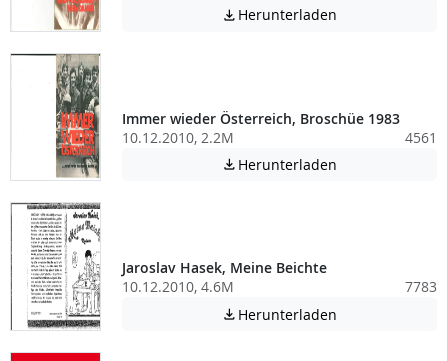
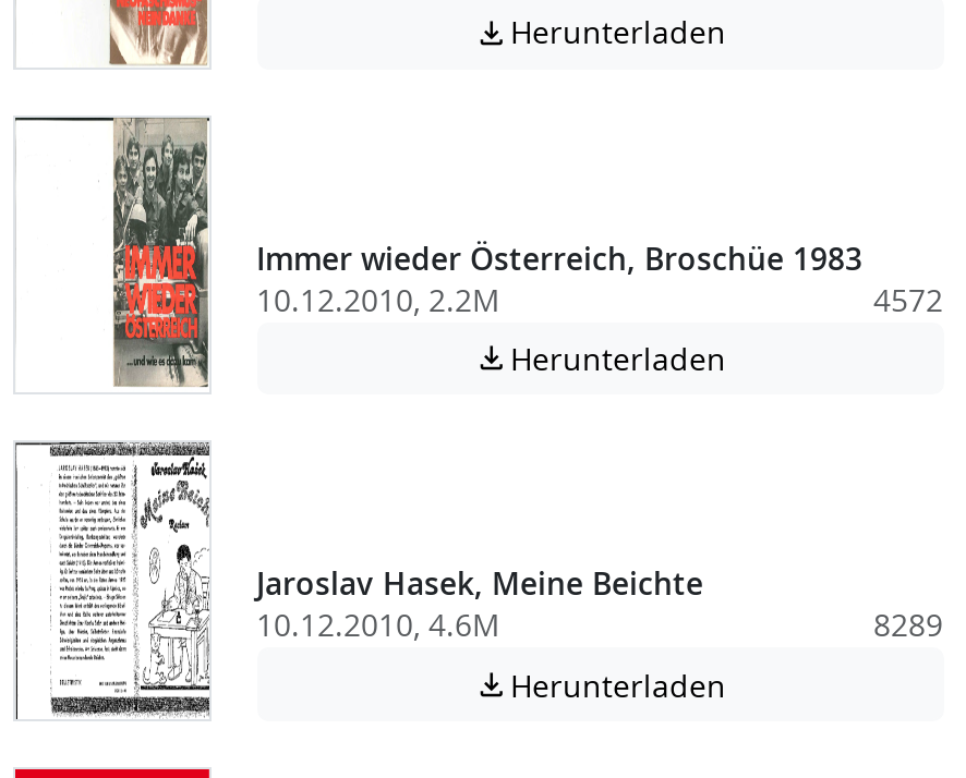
[404,128,436,147] 4561 -> [873,279,943,320] 4572
[404,277,436,296] 7783 -> [873,605,943,646] 8289

